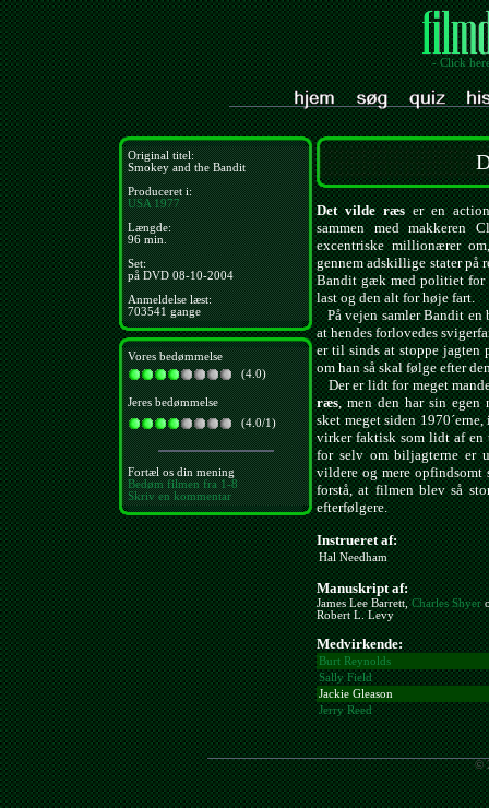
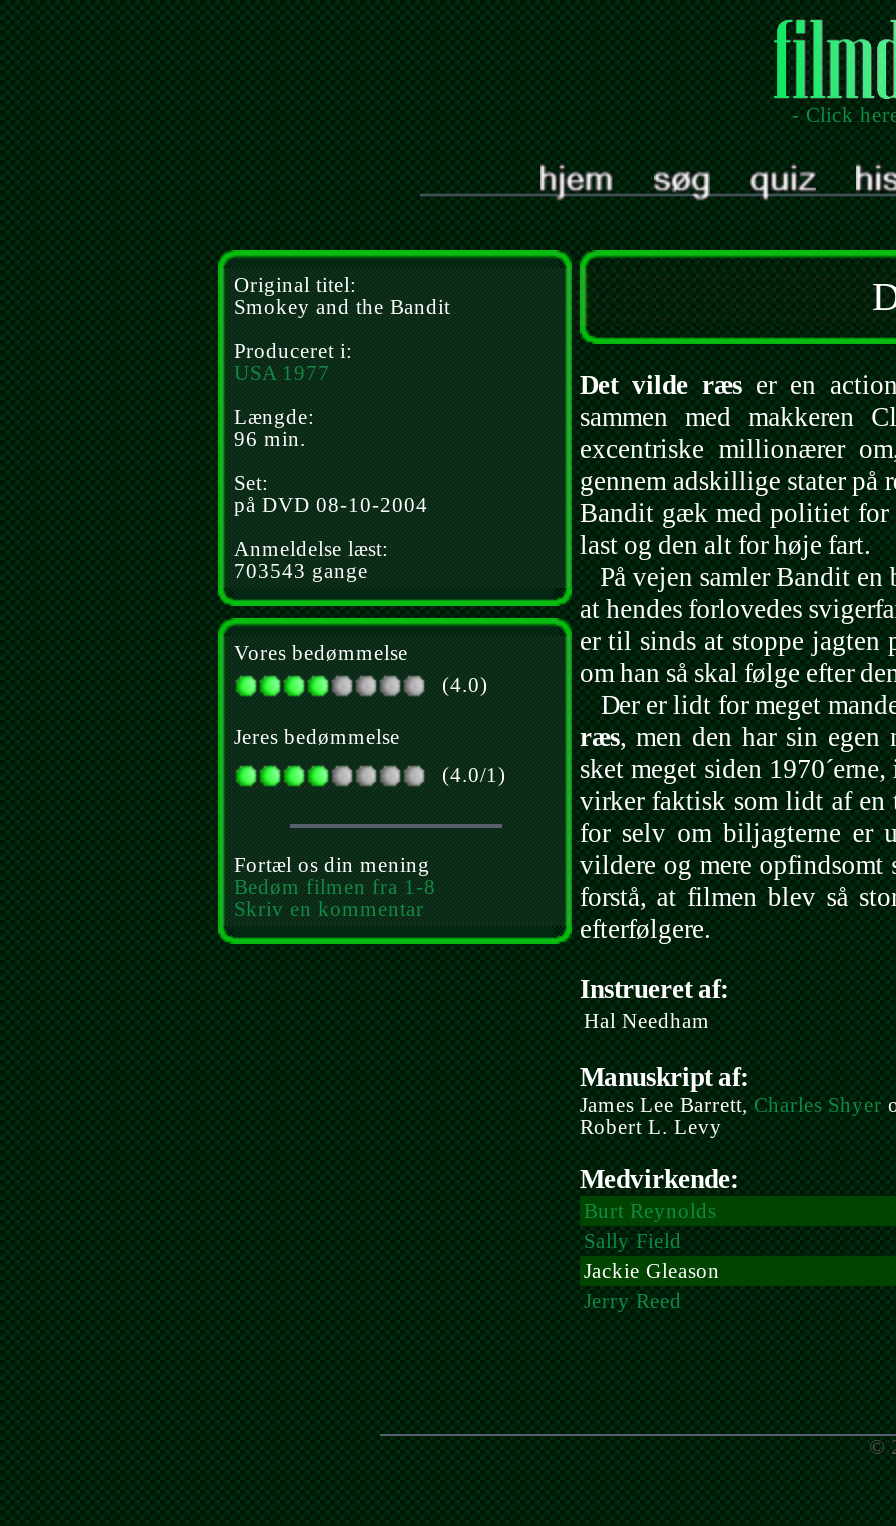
[128,306,201,318] 703541 gange -> [234,560,368,582] 703543 gange

